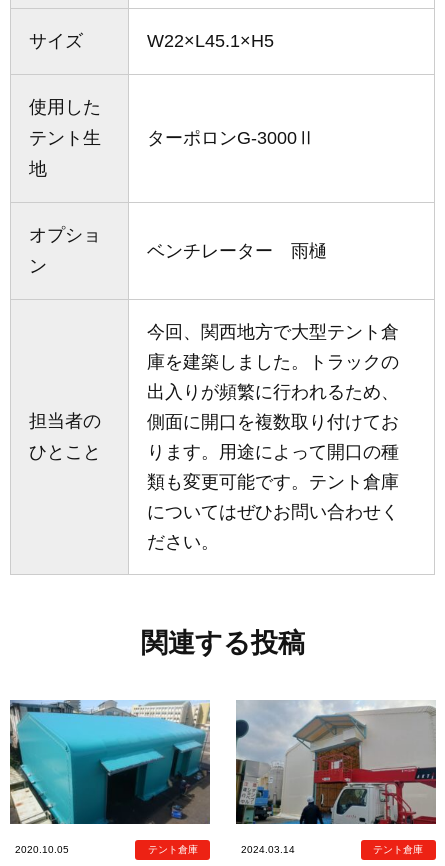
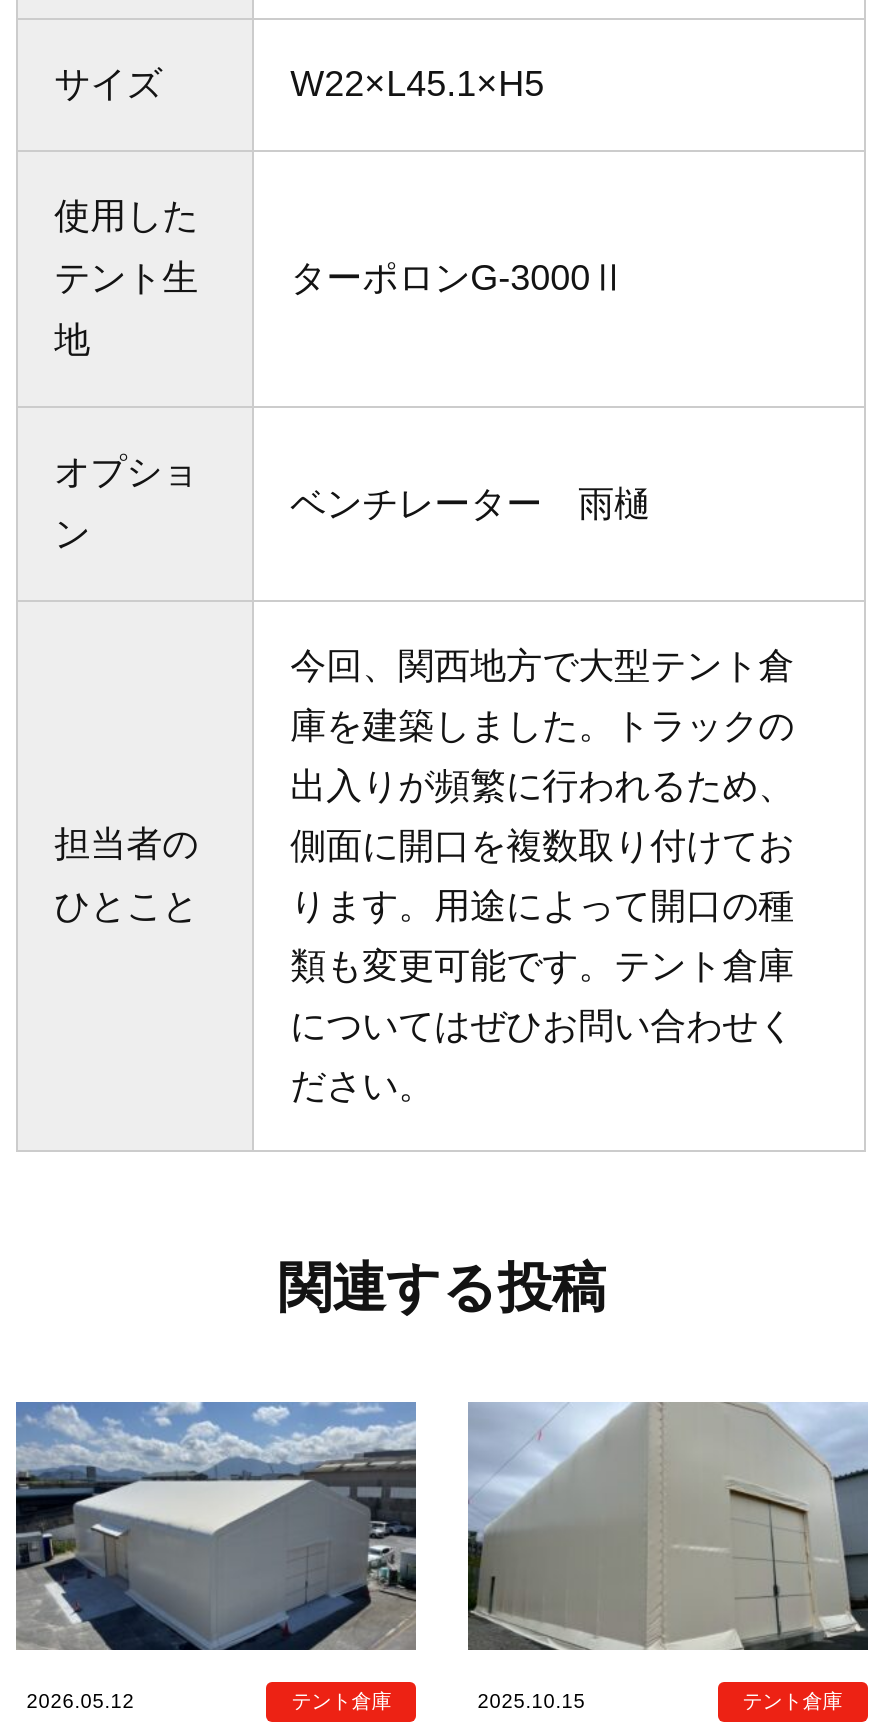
[9,700,211,854] [image] | 2020.10.05 -> [14,1402,418,1711] [image] | 2026.05.12
[236,701,436,854] [image] | 2024.03.14 -> [466,1402,868,1711] [image] | 2025.10.15

